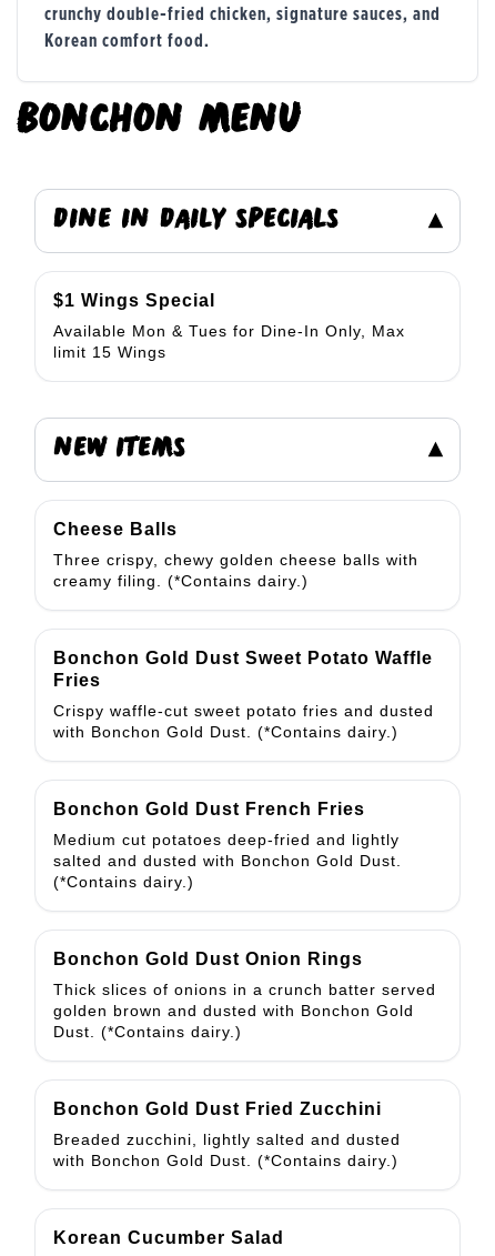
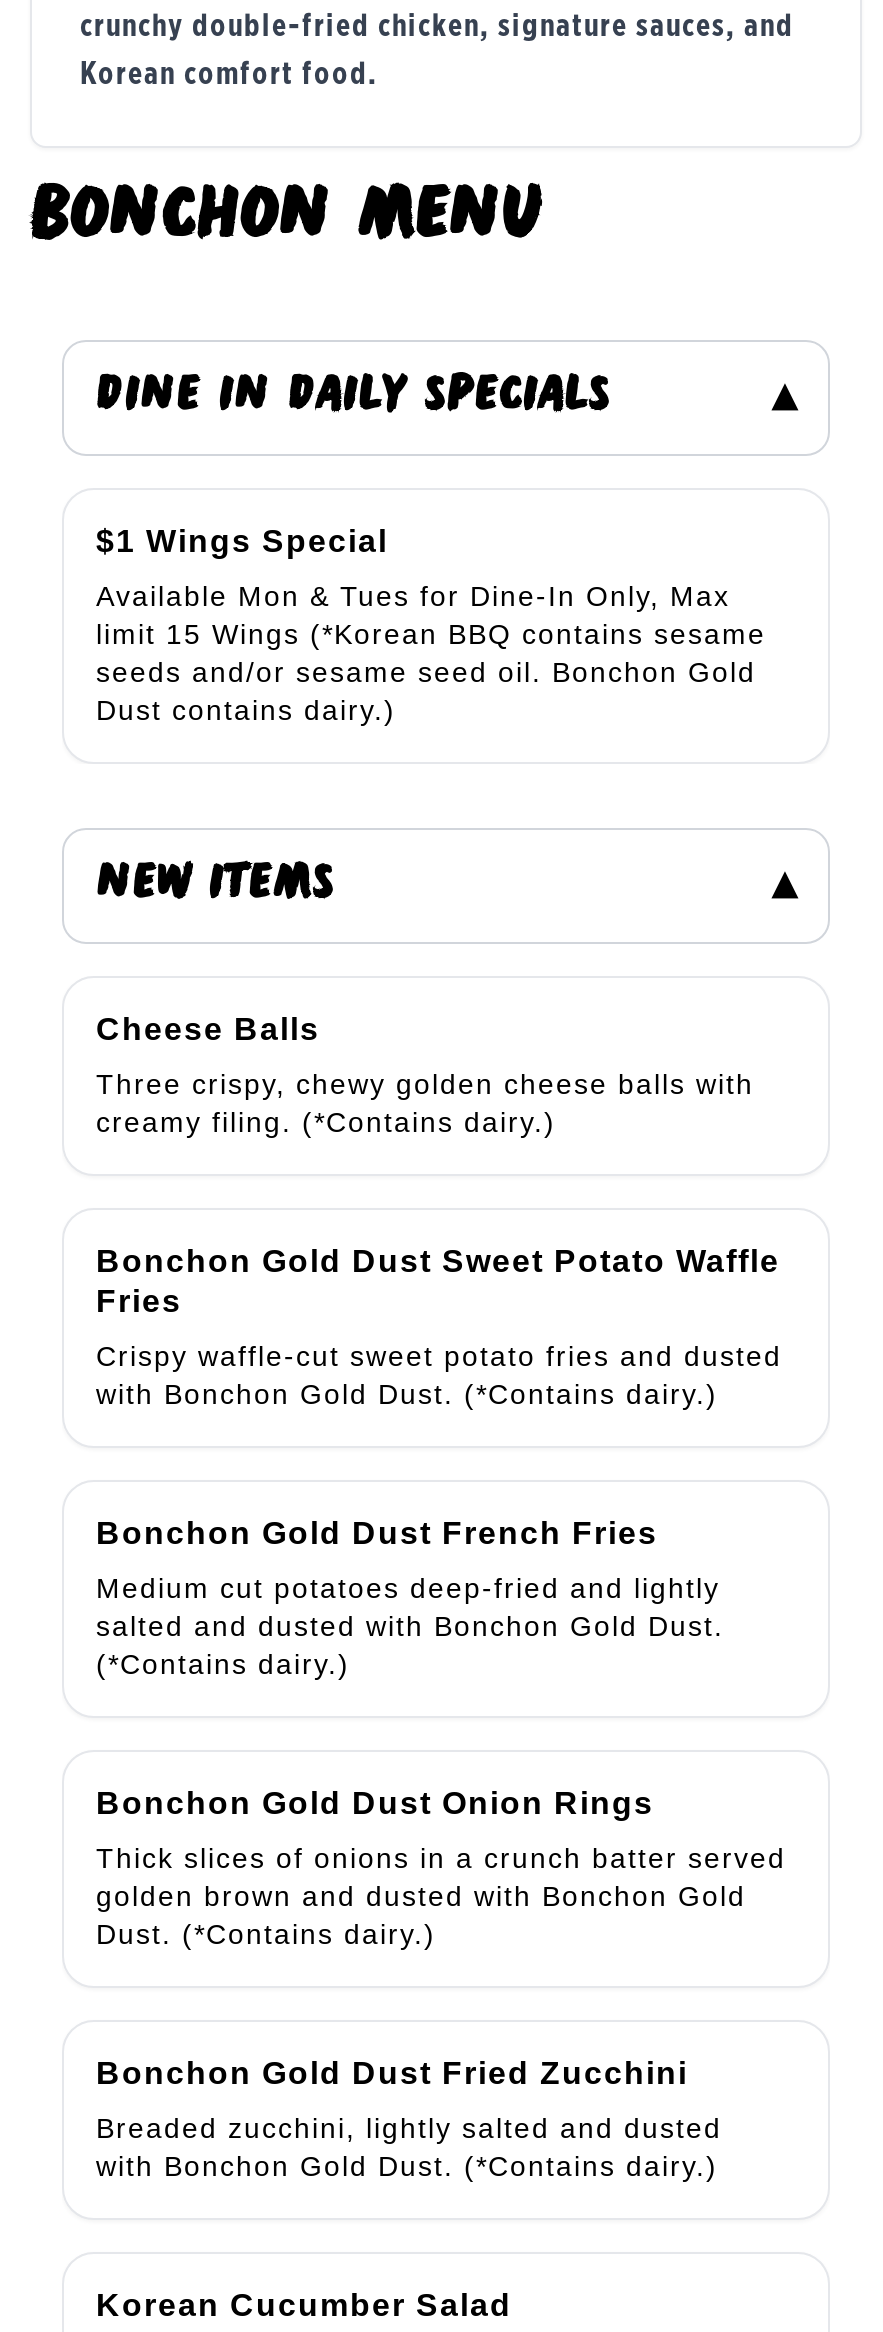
[53,343,166,361] limit 15 Wings -> [96,618,766,726] limit 15 Wings (*Korean BBQ contains sesame | seeds and/or sesame seed oil. Bonchon Gold | Dust contains dairy.)

